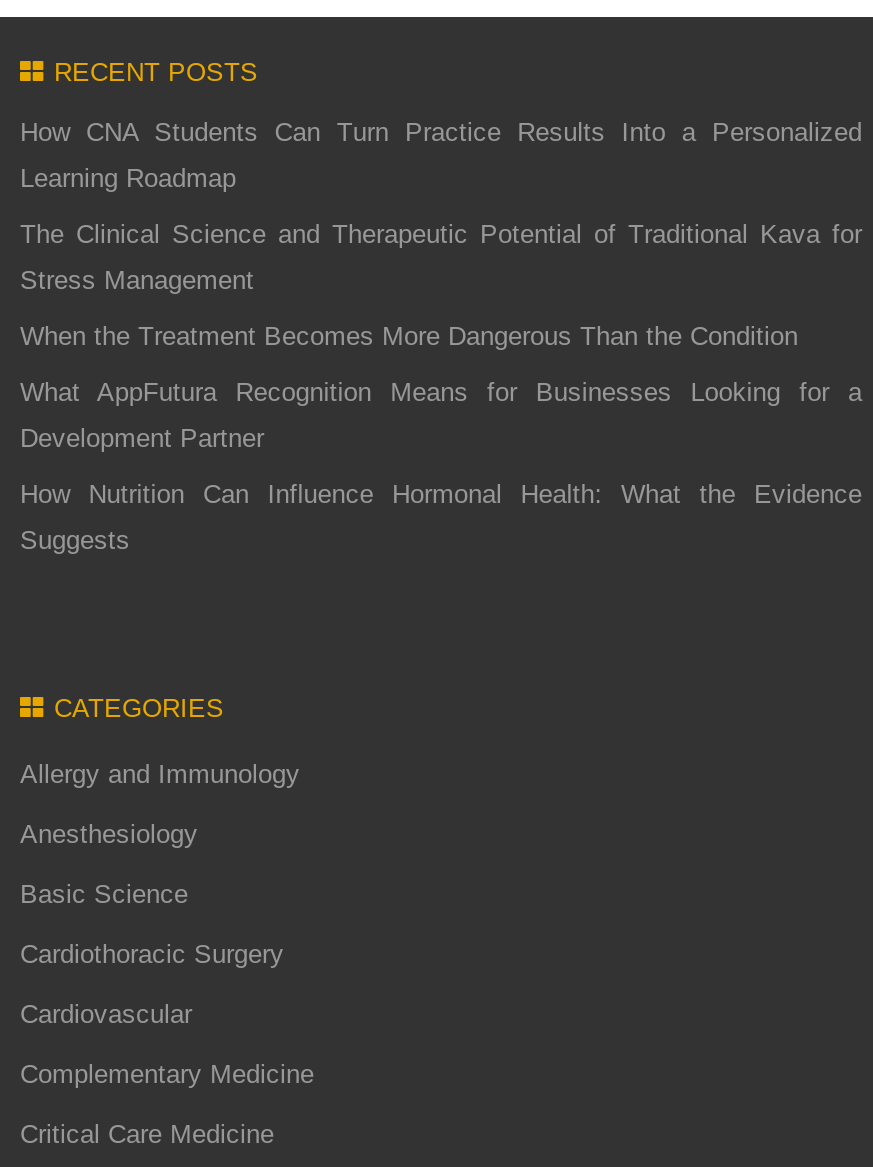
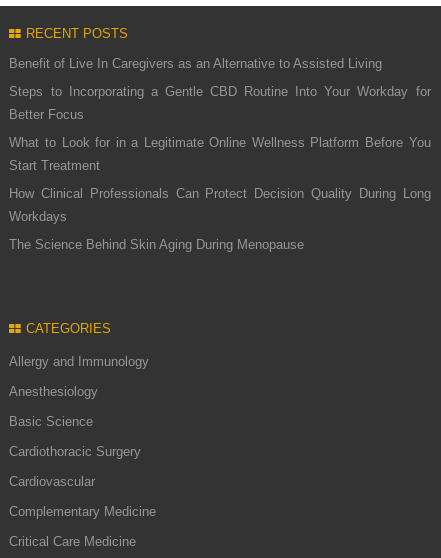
[20,117,862,555] How CNA Students Can Turn Practice Results Into a Personalized | Learning Roadmap | The Clinical Science and Therapeutic Potential of Traditional Kava for | Stress Management | When the Treatment Becomes More Dangerous Than the Condition | What AppFutura Recognition Means for Businesses Looking for a | Development Partner | How Nutrition Can Influence Hormonal Health: What the Evidence | Suggests -> [9,56,430,252] Benefit of Live In Caregivers as an Alternative to Assisted Living | Steps to Incorporating a Gentle CBD Routine Into Your Workday for | Better Focus | What to Look for in a Legitimate Online Wellness Platform Before You | Start Treatment | How Clinical Professionals Can Protect Decision Quality During Long | Workdays | The Science Behind Skin Aging During Menopause

